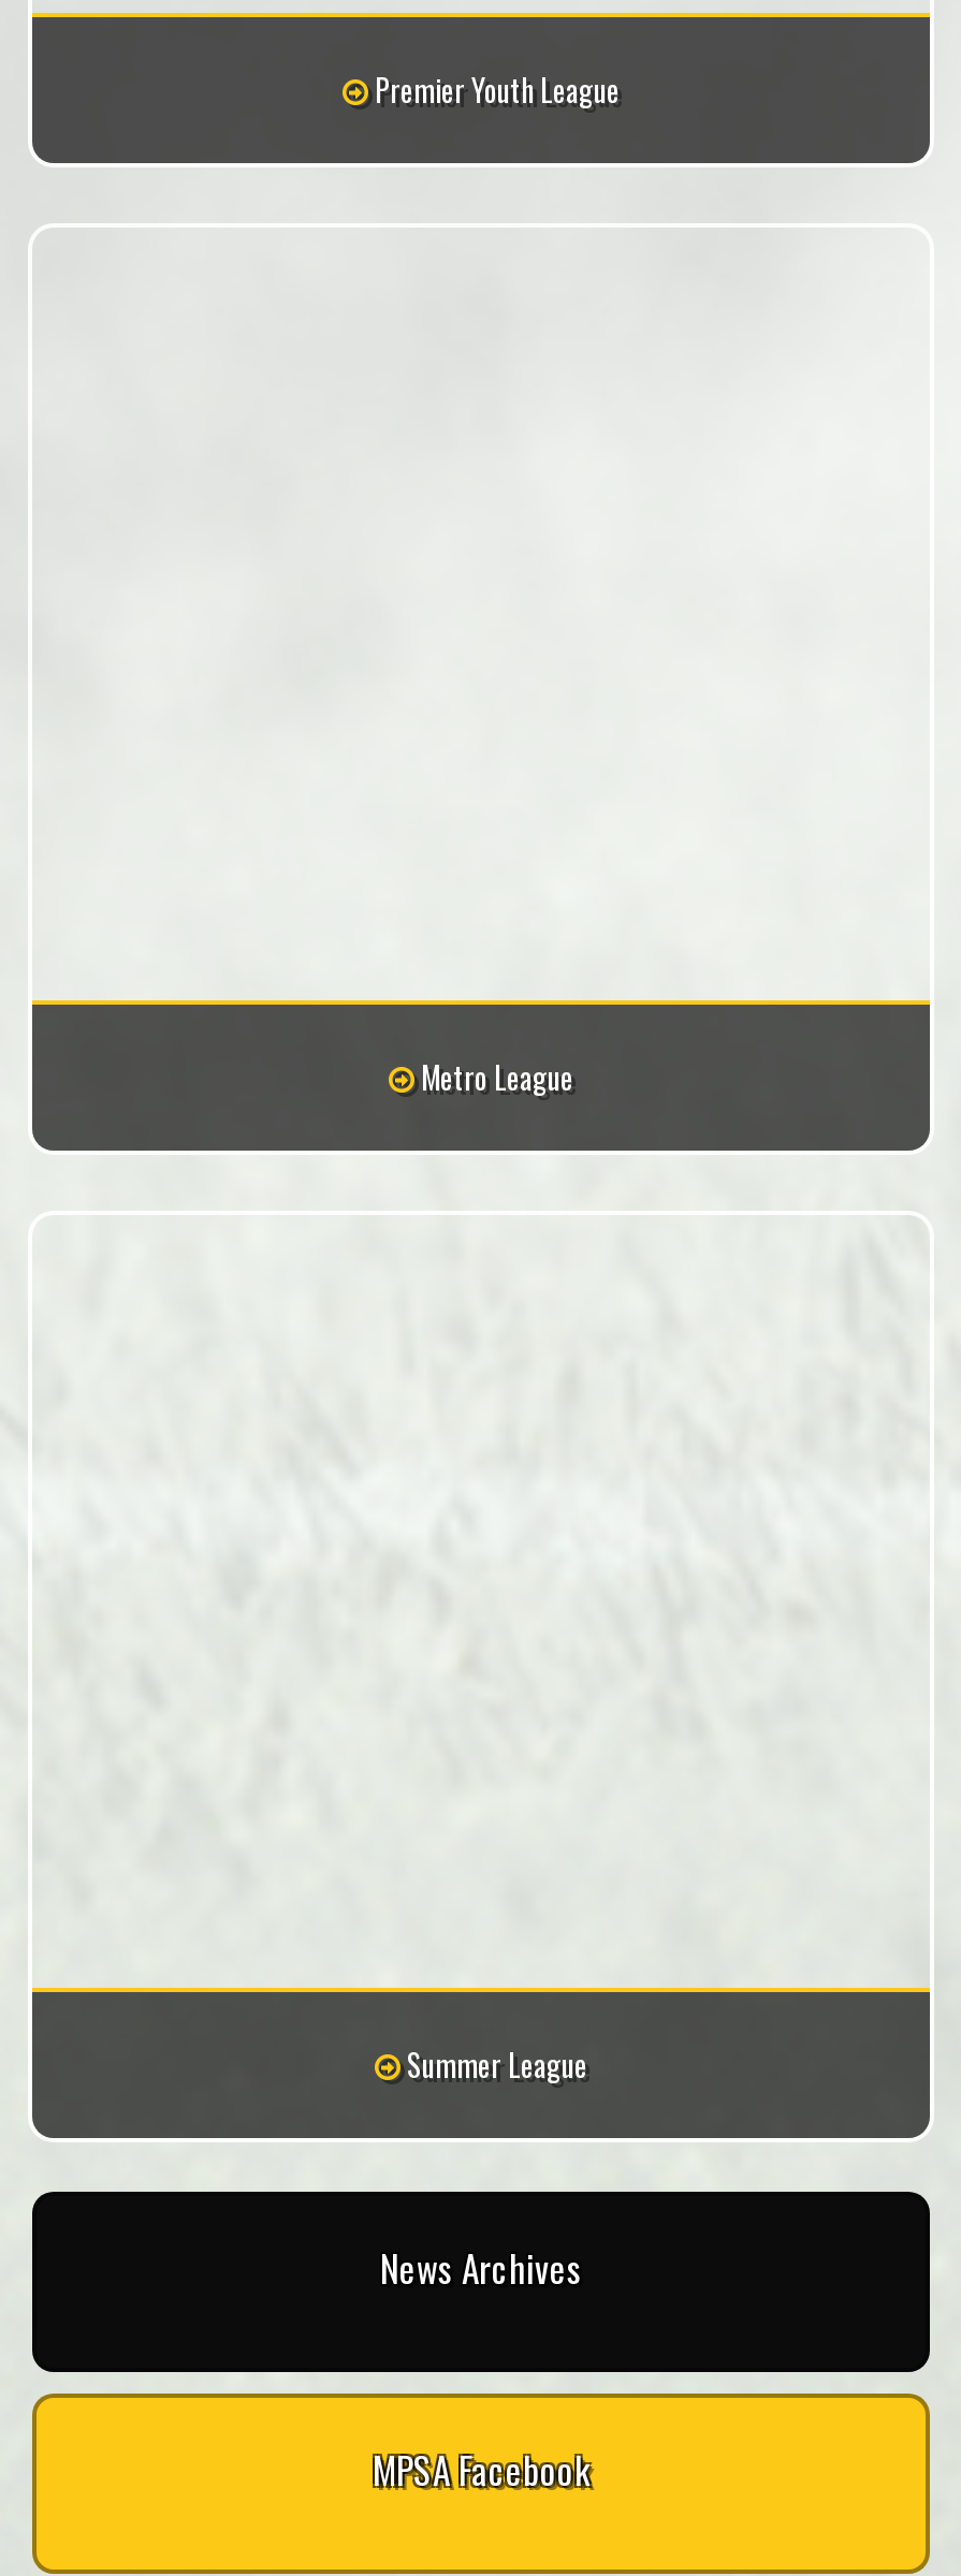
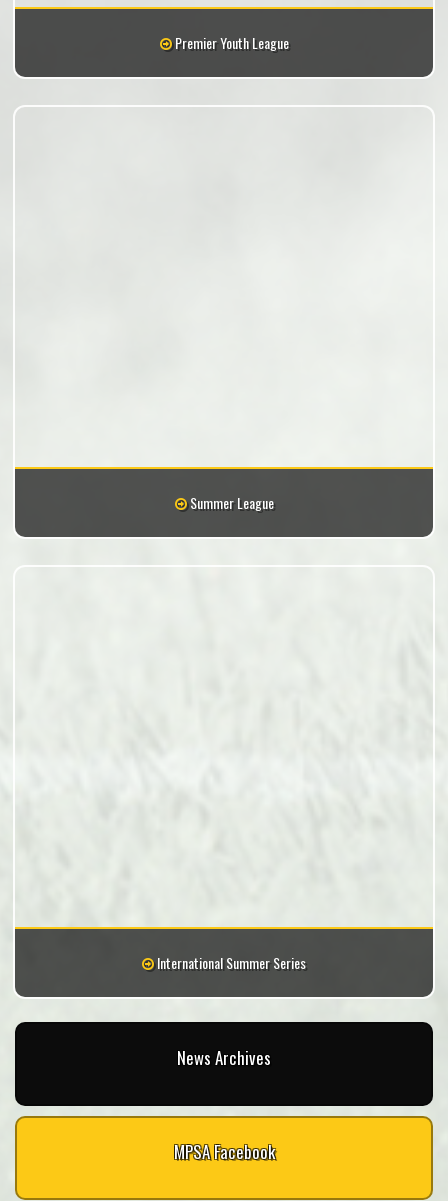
[414,1054,573,1099] Metro League -> none
moved [401,2041,587,2086] -> [186,492,273,513]: Summer League
none -> [154,952,306,973] International Summer Series

